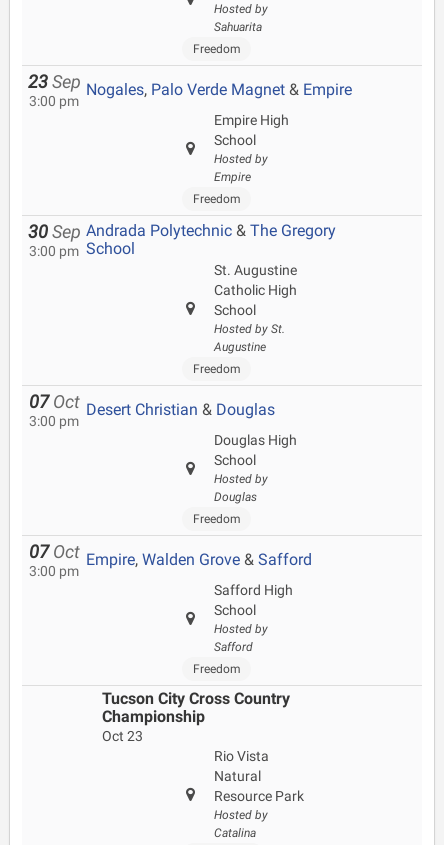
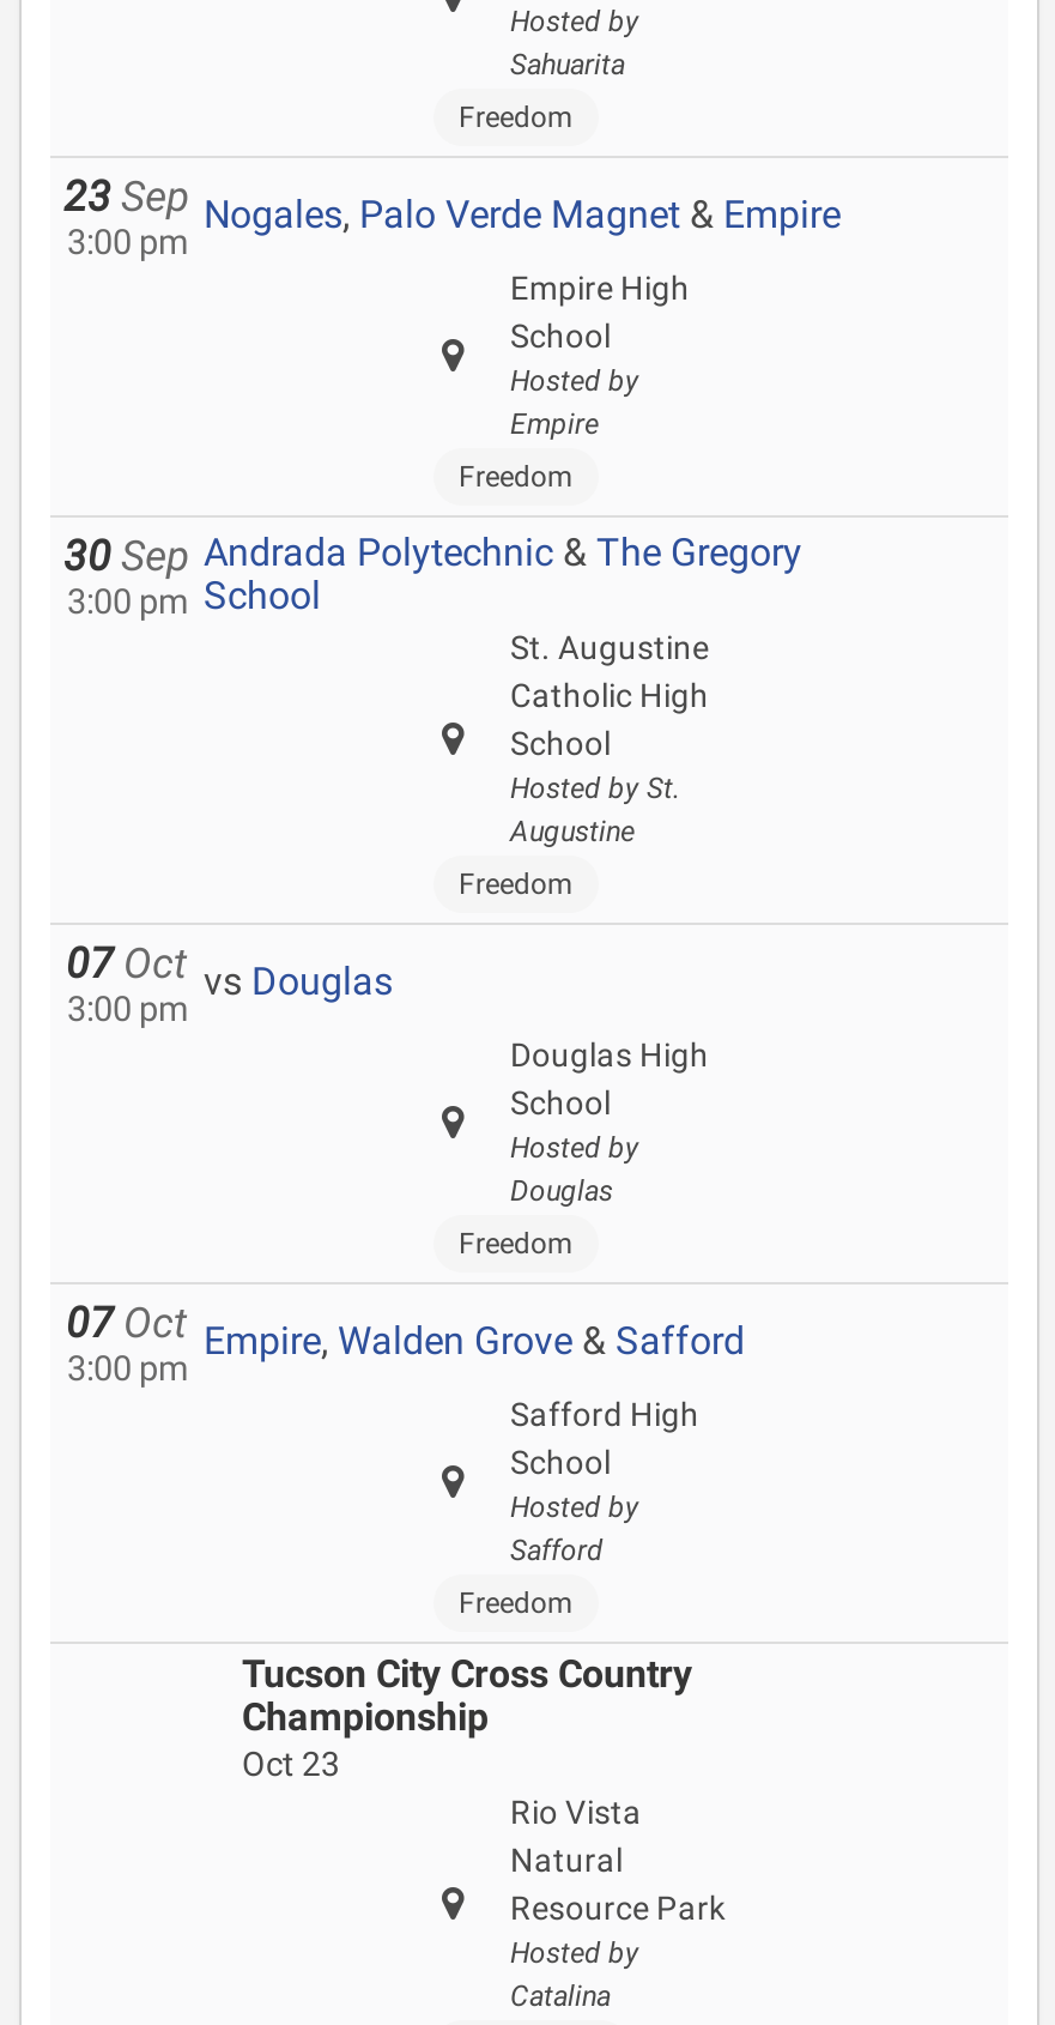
[86,400,275,419] Desert Christian & Douglas -> [204,959,393,1004] vs Douglas

